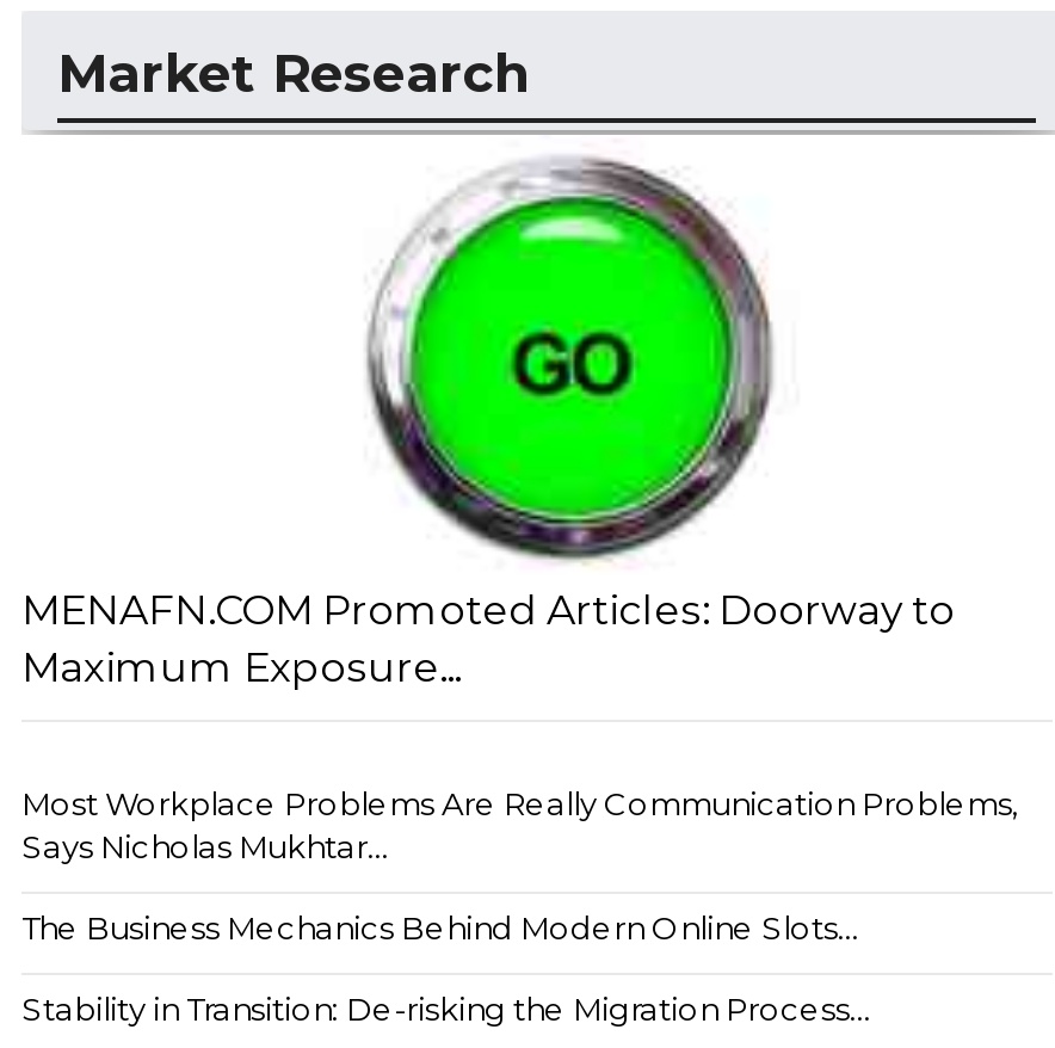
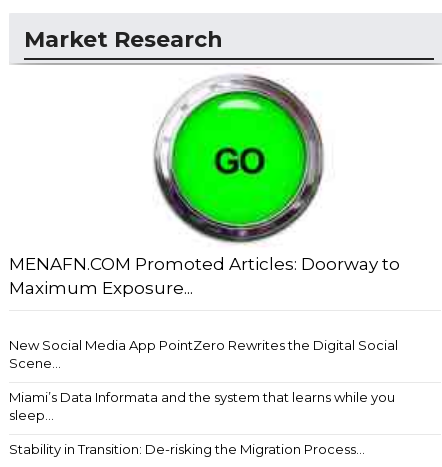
[21,785,1019,866] Most Workplace Problems Are Really Communication Problems, | Says Nicholas Mukhtar... -> [9,337,398,371] New Social Media App PointZero Rewrites the Digital Social | Scene...
[21,909,859,947] The Business Mechanics Behind Modern Online Slots... -> [9,389,395,423] Miami’s Data Informata and the system that learns while you | sleep...

